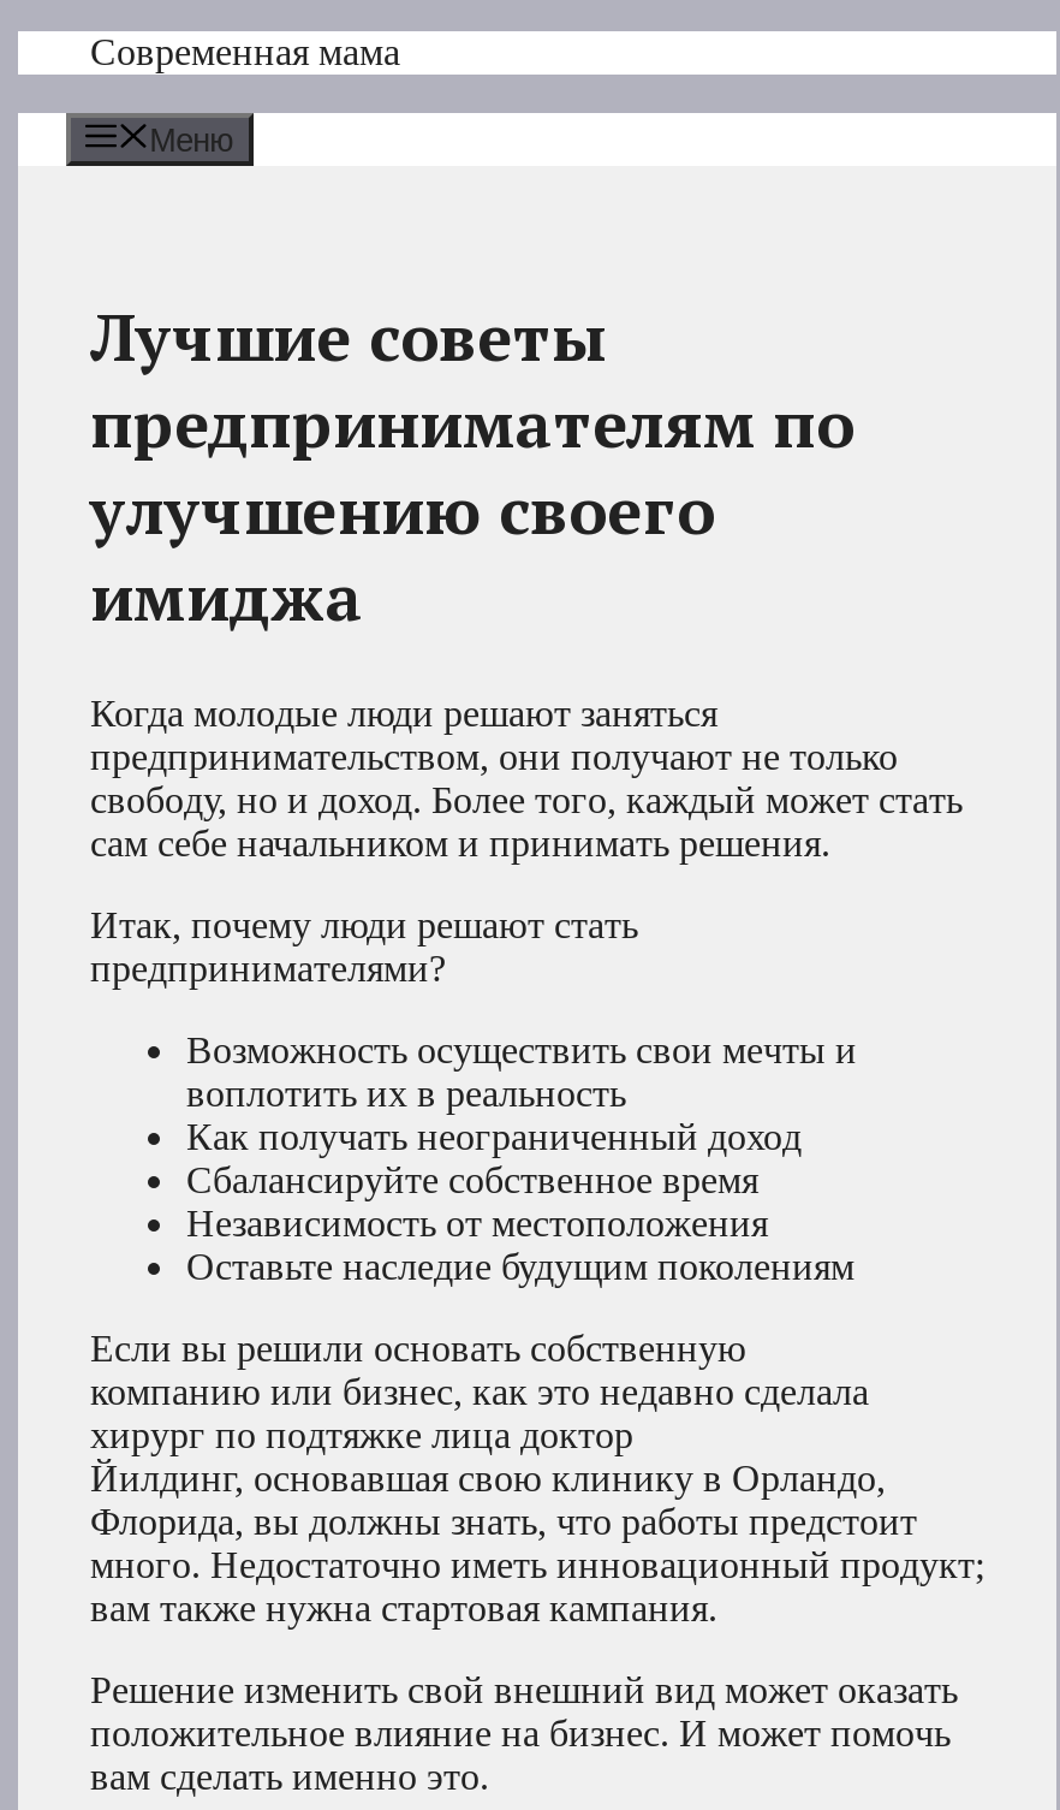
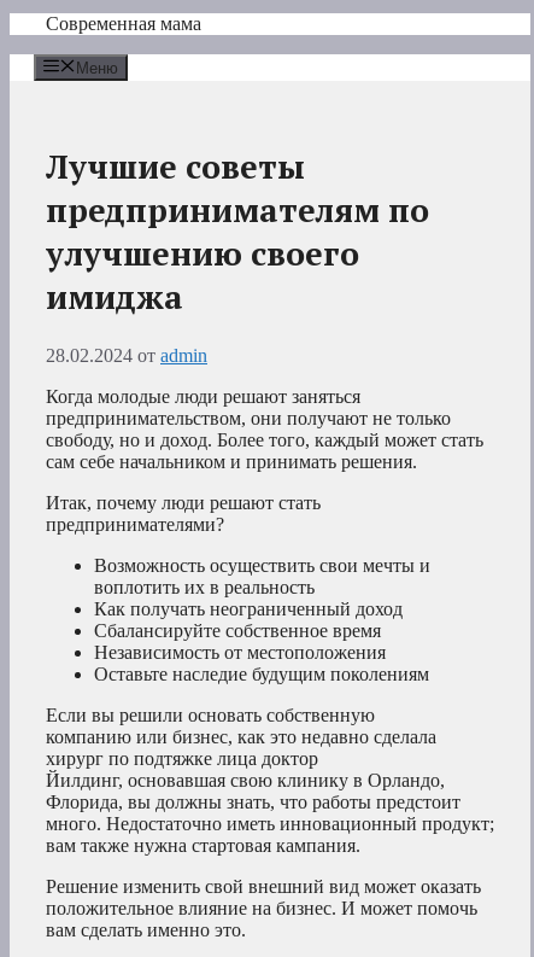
none -> [46,345,207,366] 28.02.2024 от admin

